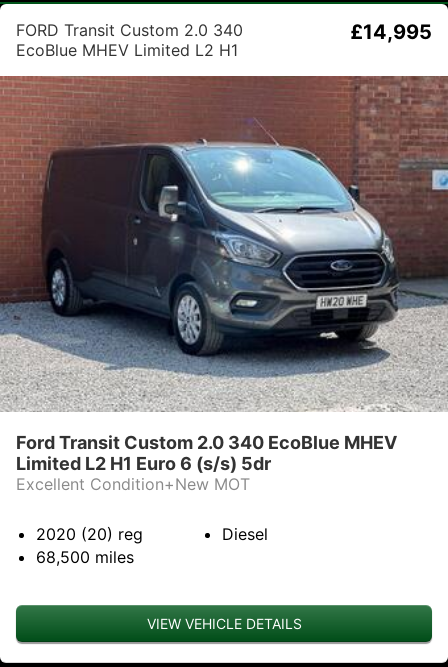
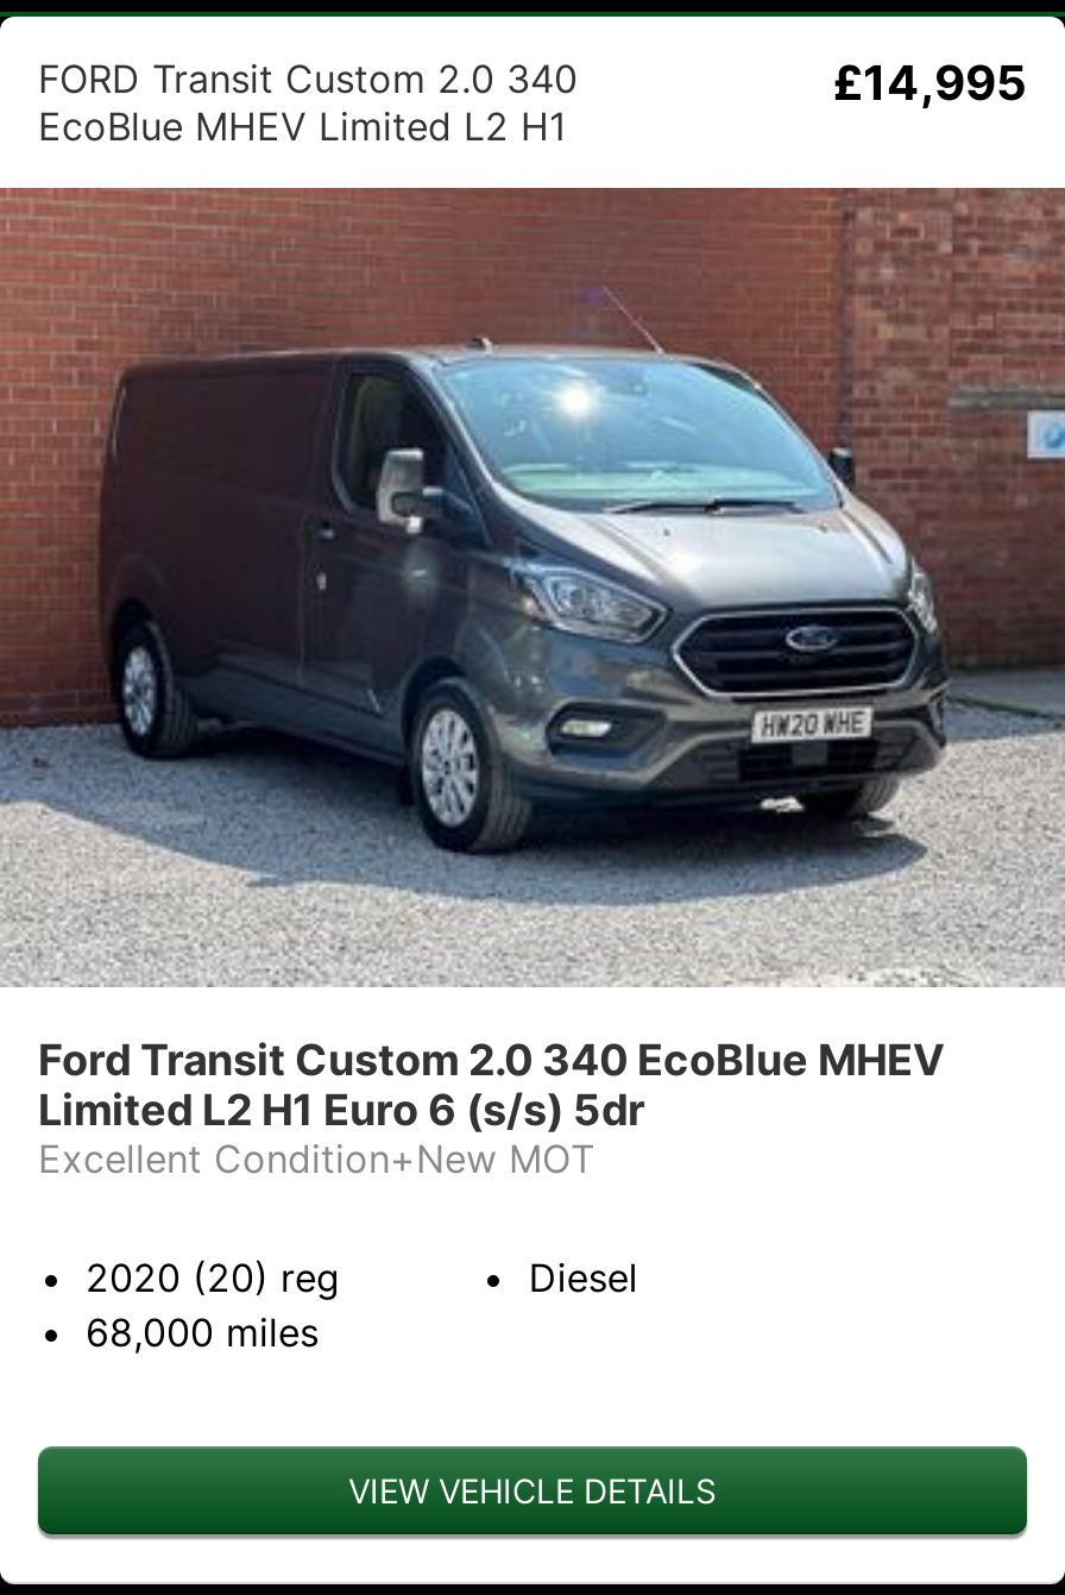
[36,547,134,567] 68,500 miles -> [86,1308,319,1356] 68,000 miles

